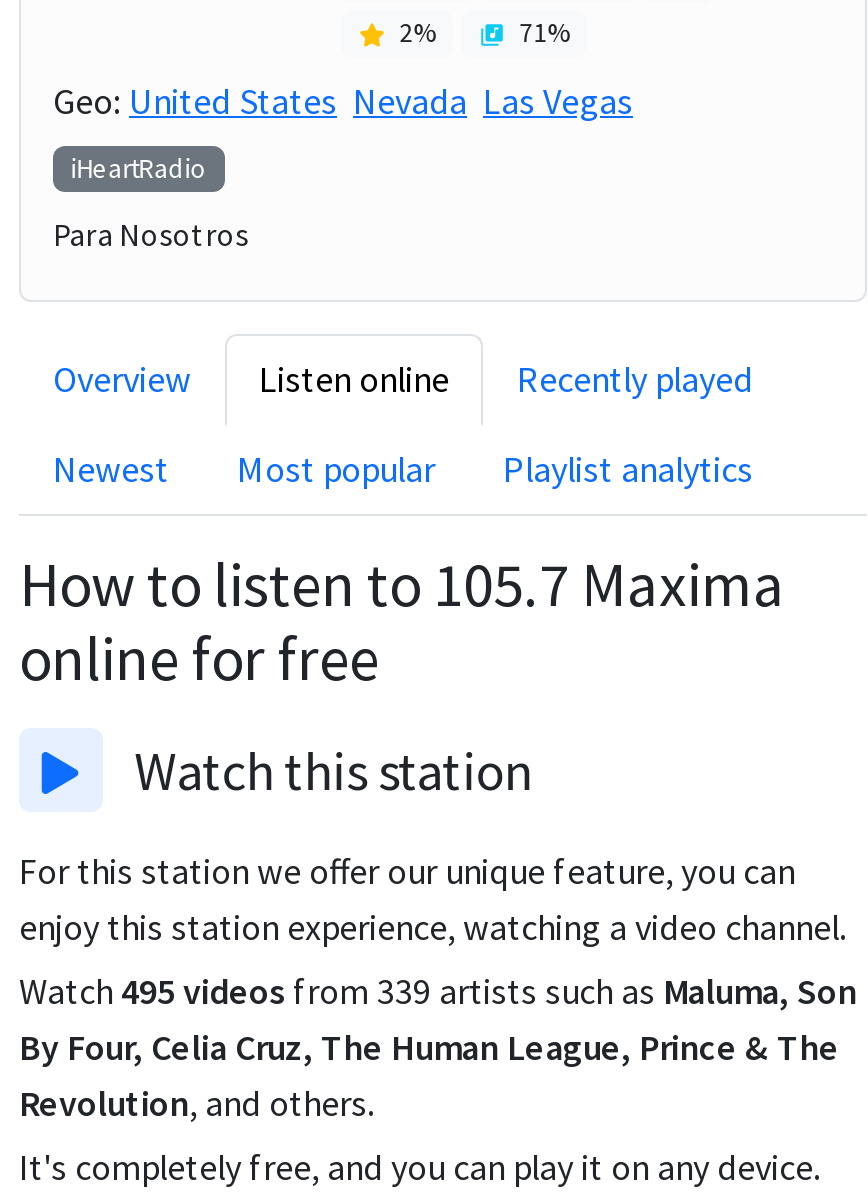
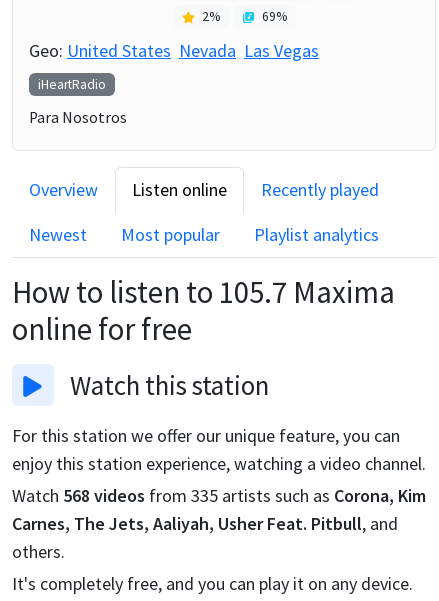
[519,16,569,50] 71% -> [262,8,287,25] 69%
[19,967,857,1125] Watch 495 videos from 339 artists such as Maluma, Son | By Four, Celia Cruz, The Human League, Prince & The | Revolution, and others. -> [12,484,426,563] Watch 568 videos from 335 artists such as Corona, Kim | Carnes, The Jets, Aaliyah, Usher Feat. Pitbull, and | others.

